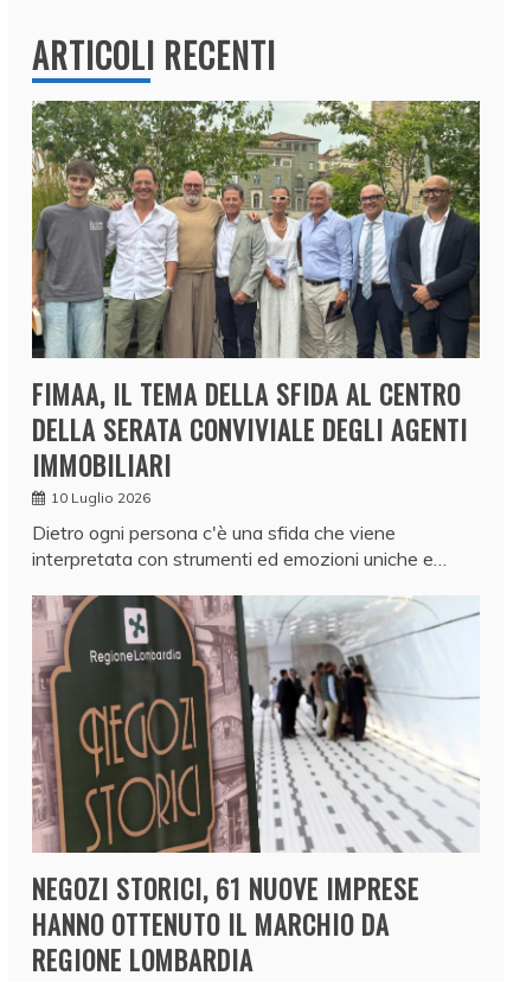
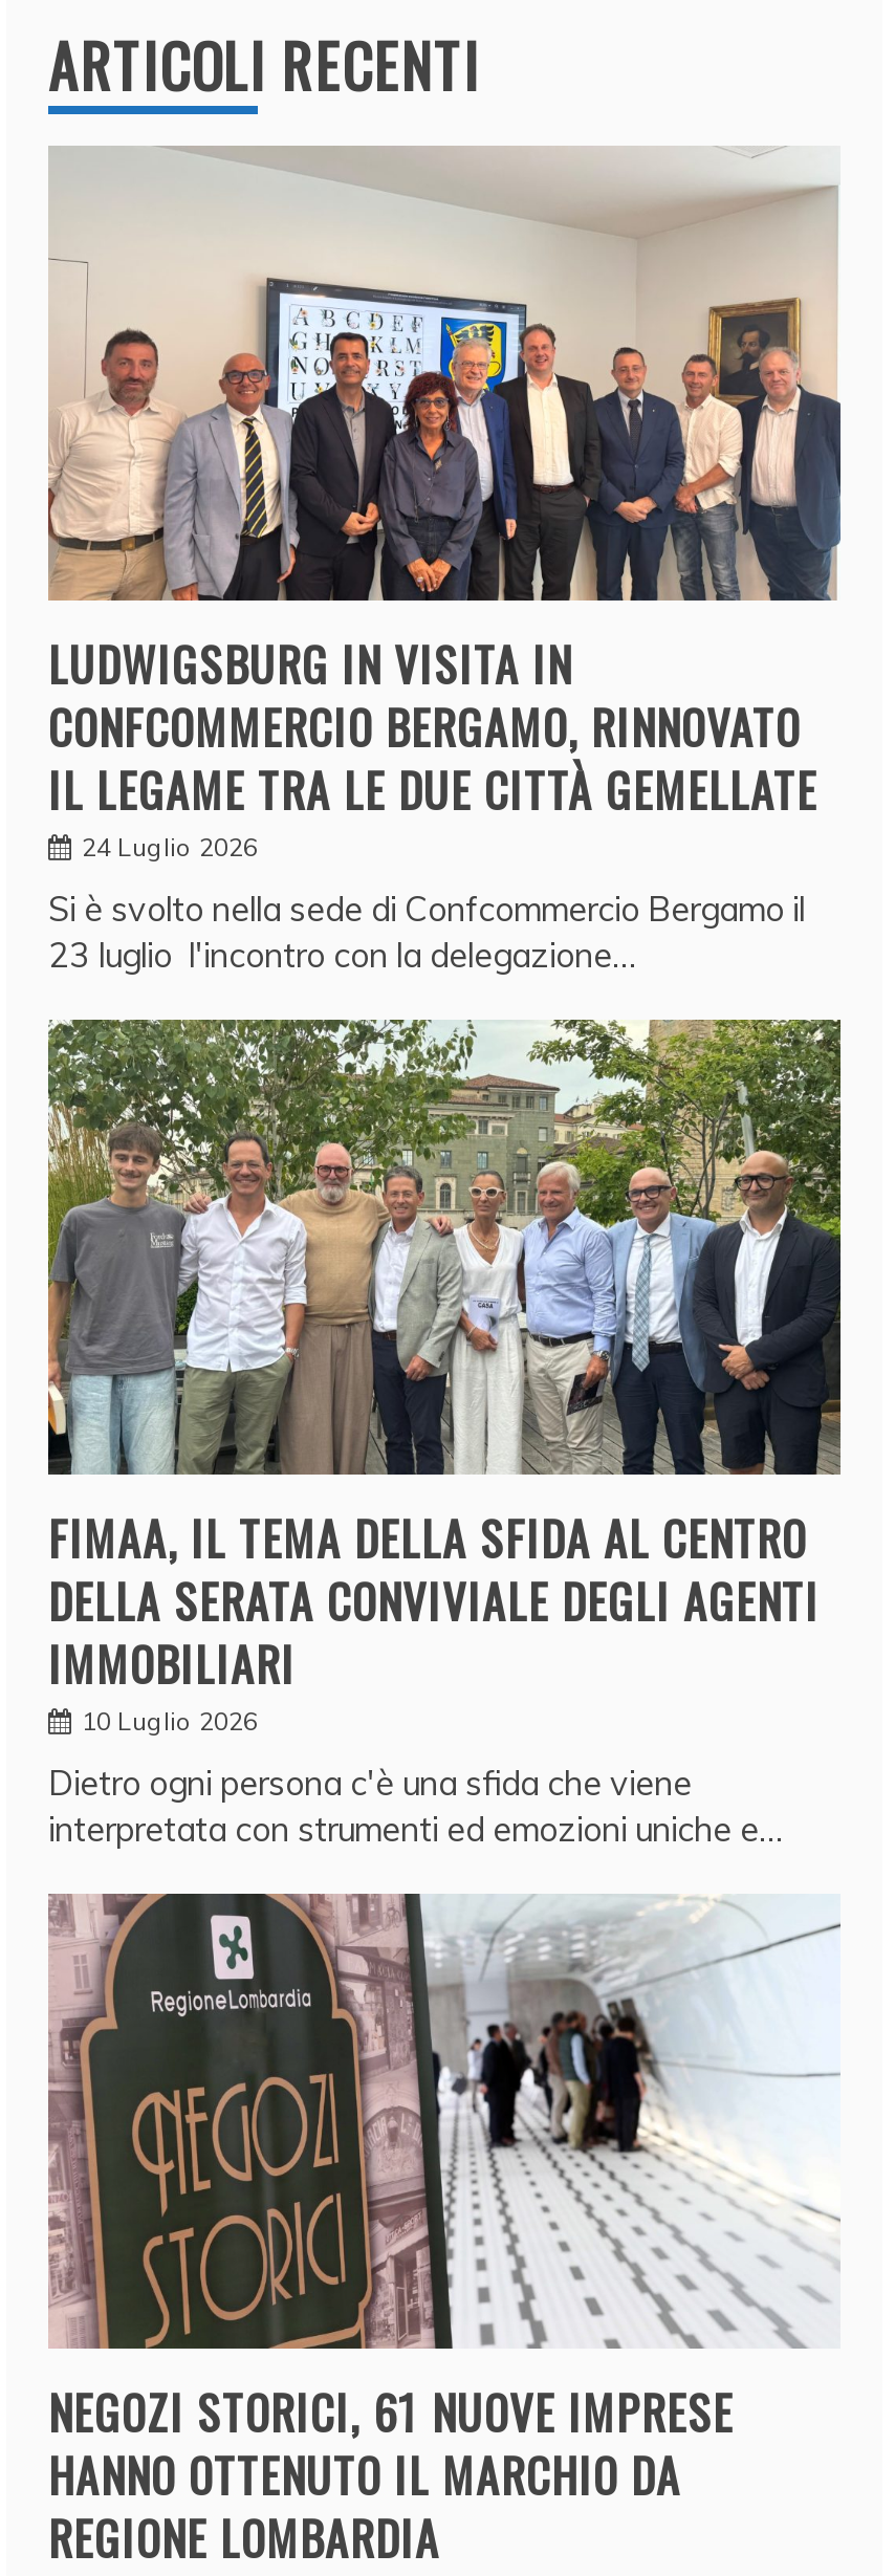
none -> [48,146,843,976] [image] | LUDWIGSBURG IN VISITA IN | CONFCOMMERCIO BERGAMO, RINNOVATO | IL LEGAME TRA LE DUE CITTÀ GEMELLATE | 24 Luglio 2026 | Si è svolto nella sede di Confcommercio Bergamo il | 23 luglio l'incontro con la delegazione…

